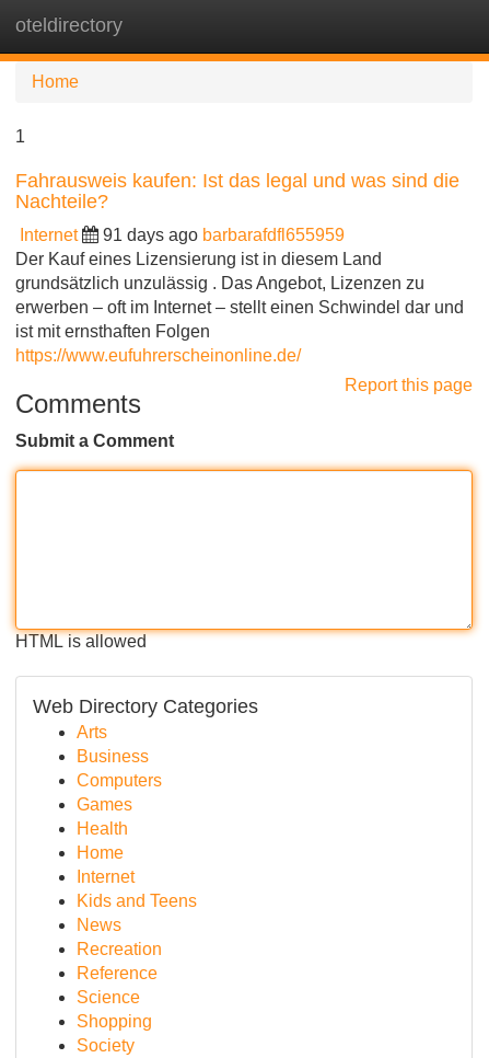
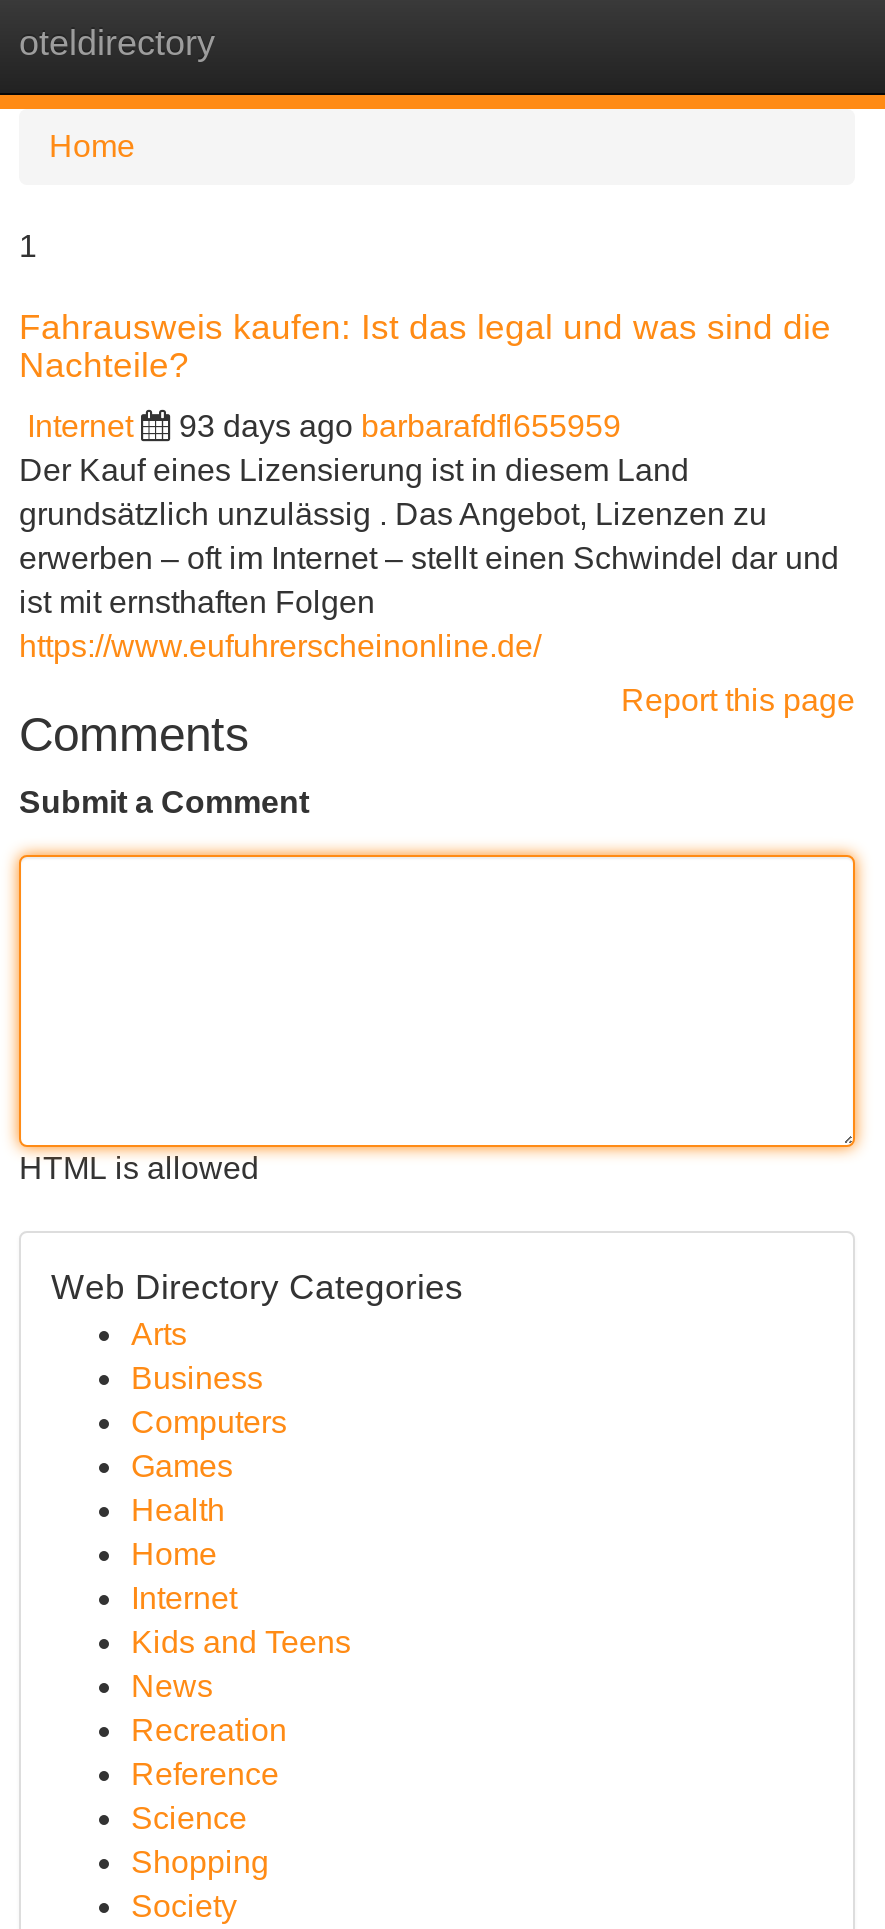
[103,226,345,244] 91 days ago barbarafdfl655959 -> [179,409,621,443] 93 days ago barbarafdfl655959

